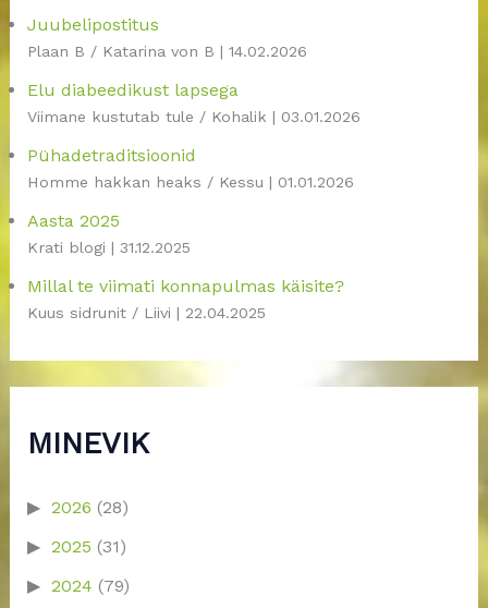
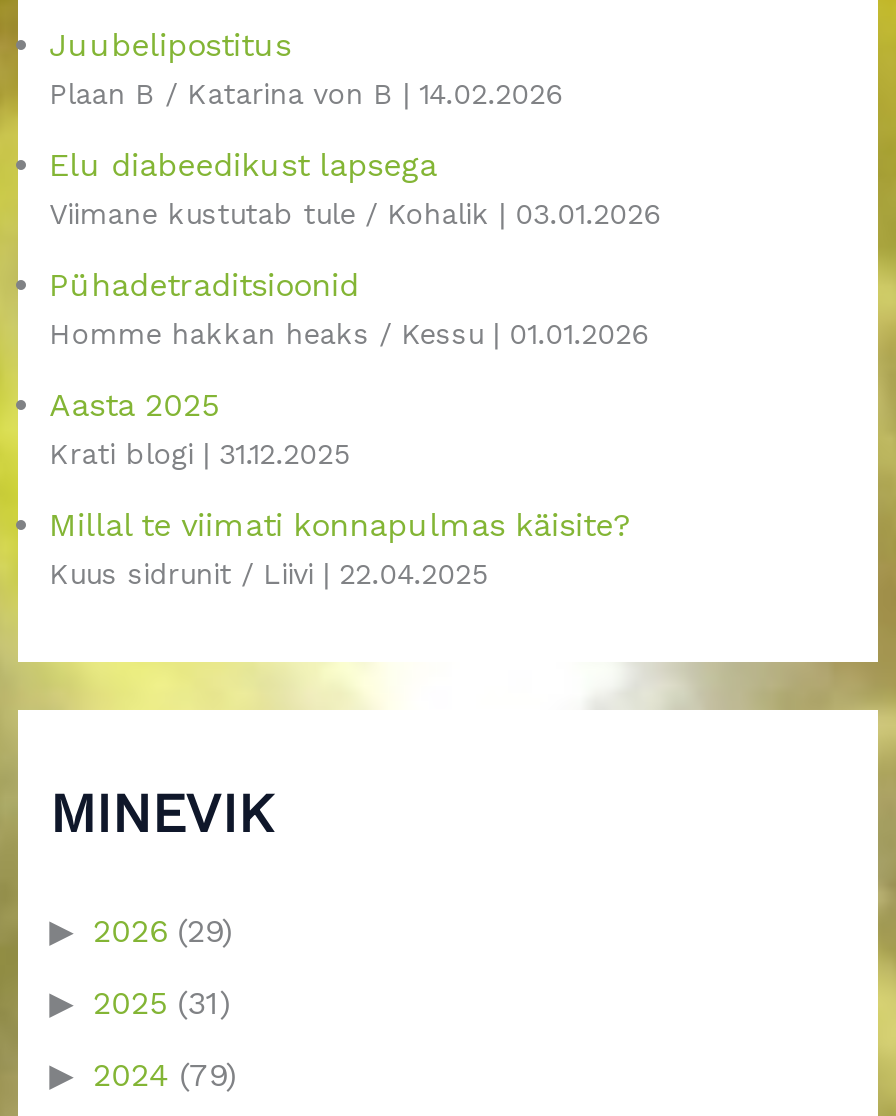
[51,497,128,517] 2026 (28) -> [93,911,233,949] 2026 (29)

